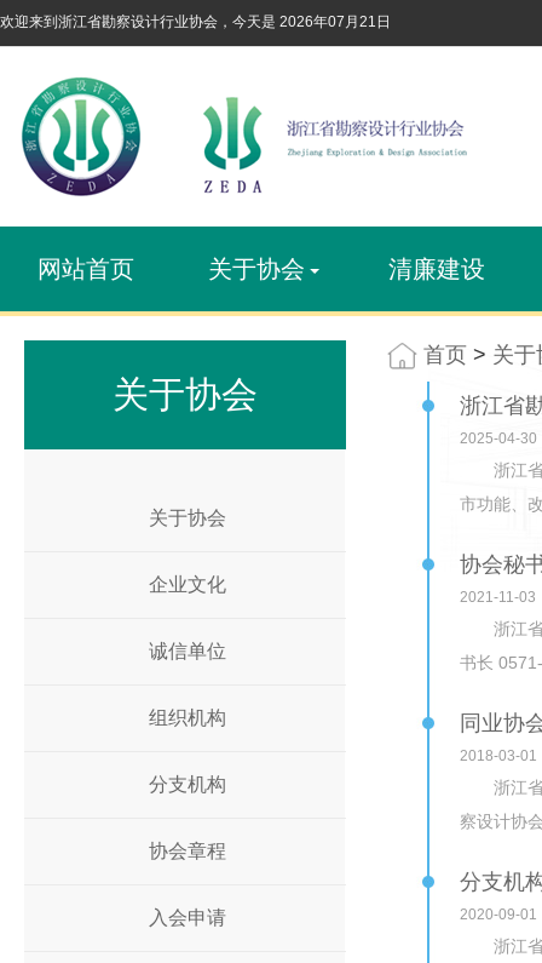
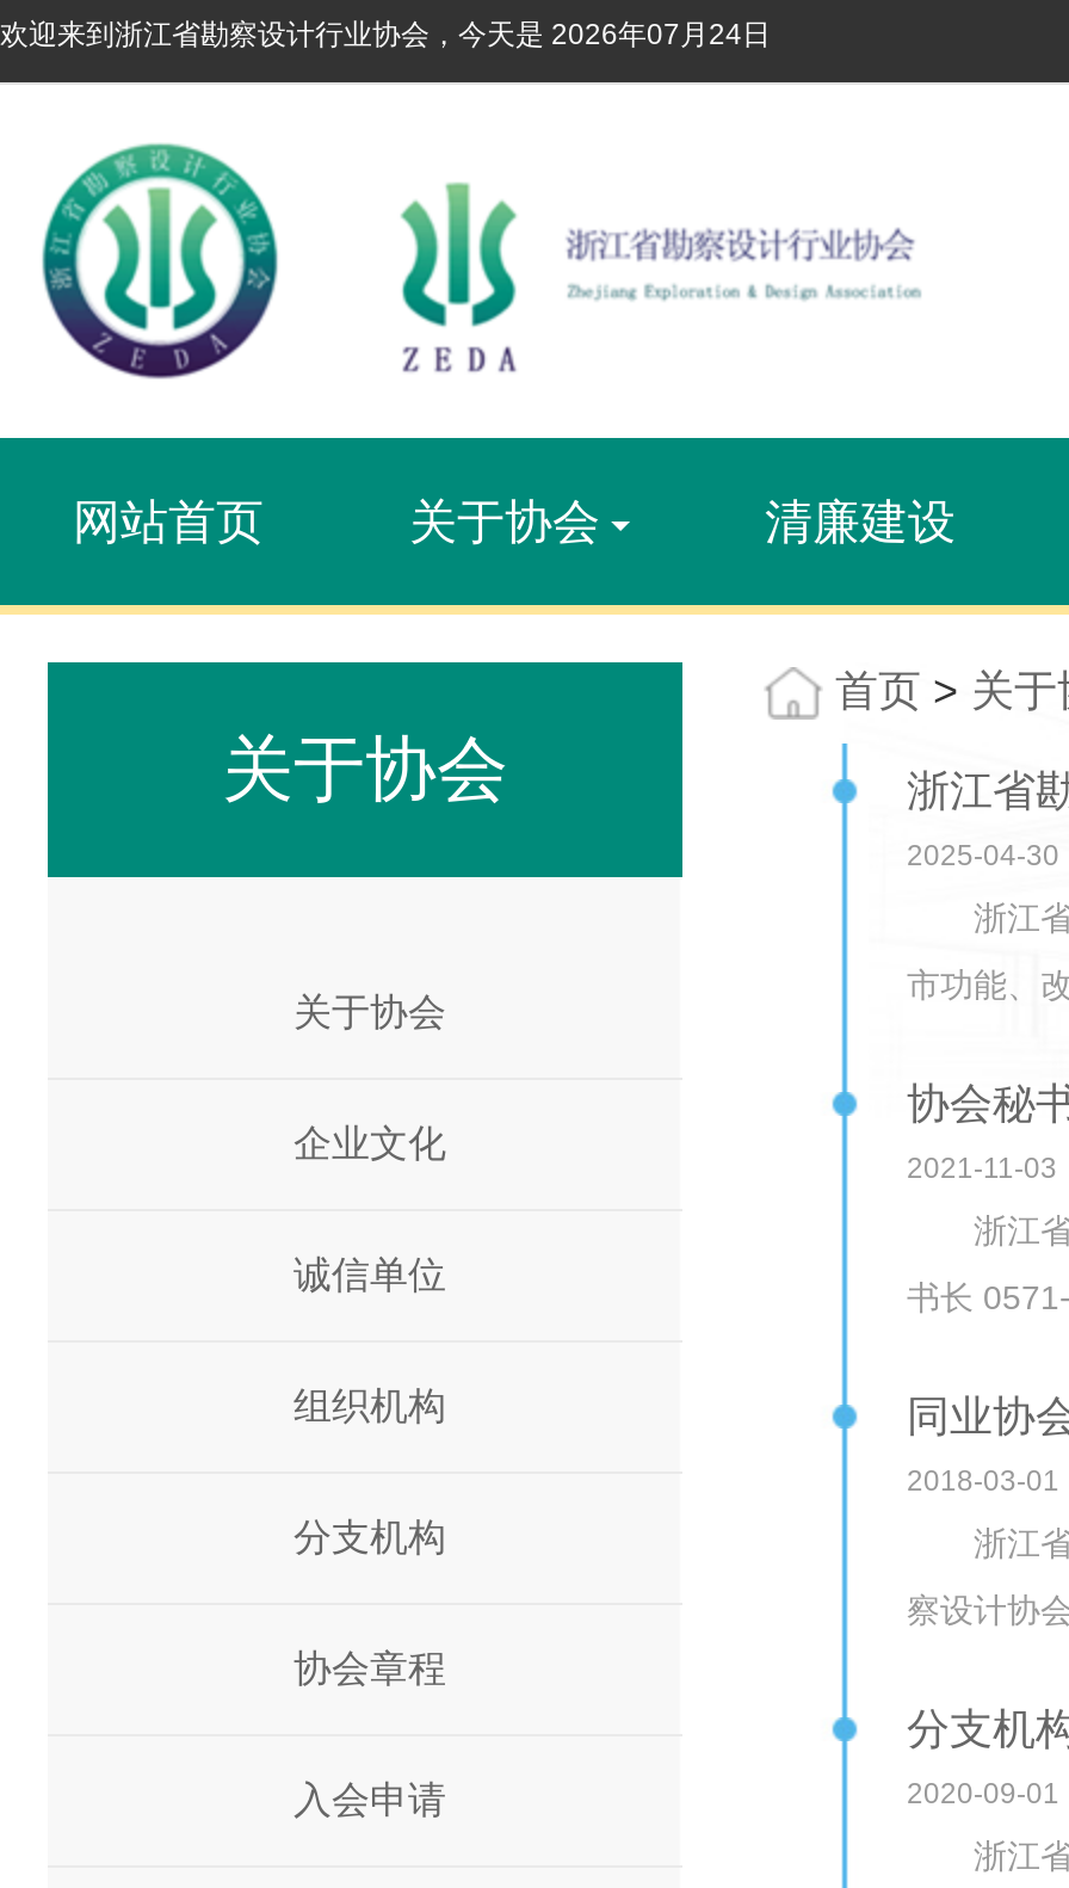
[0,13,391,30] 欢迎来到浙江省勘察设计行业协会，今天是2026年07月21日 -> [0,18,771,51] 欢迎来到浙江省勘察设计行业协会，今天是2026年07月24日

